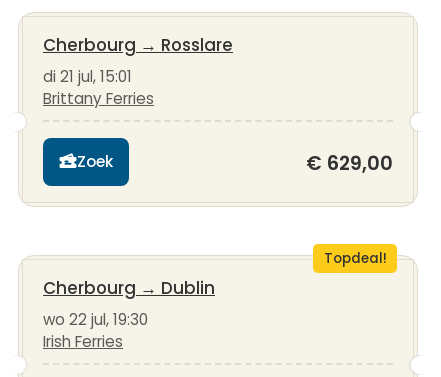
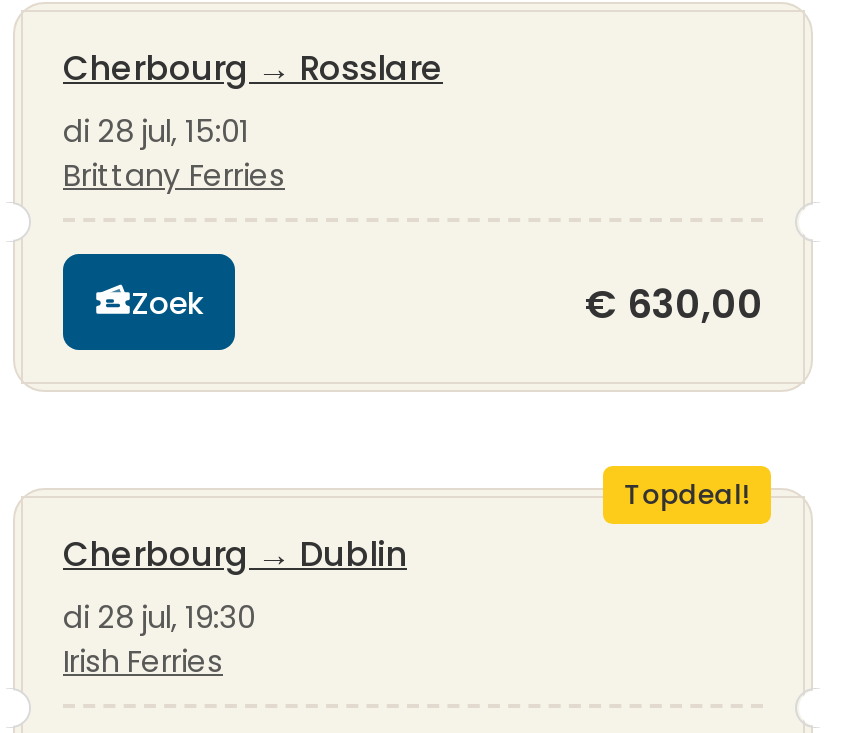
[43,66,132,87] di 21 jul, 15:01 -> [63,110,249,152] di 28 jul, 15:01
[306,150,393,177] € 629,00 -> [585,278,763,332] € 630,00
[43,309,148,330] wo 22 jul, 19:30 -> [63,596,255,638] di 28 jul, 19:30

